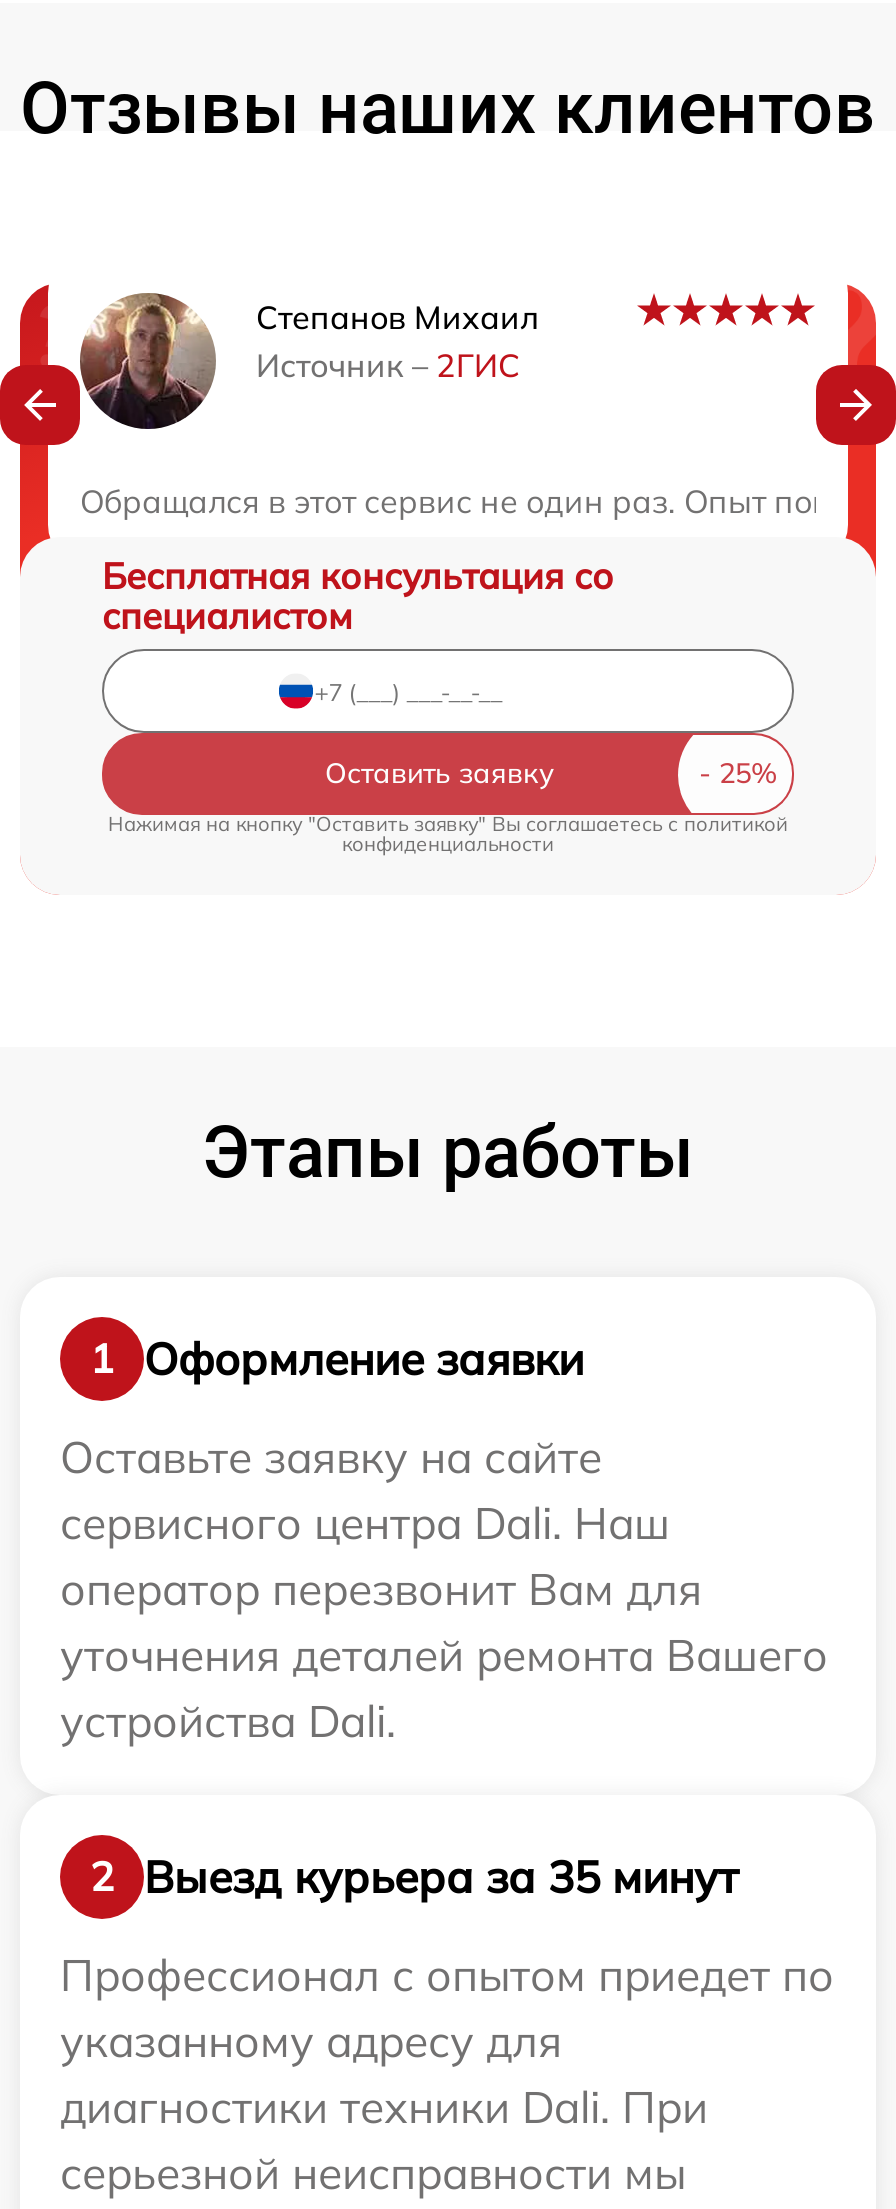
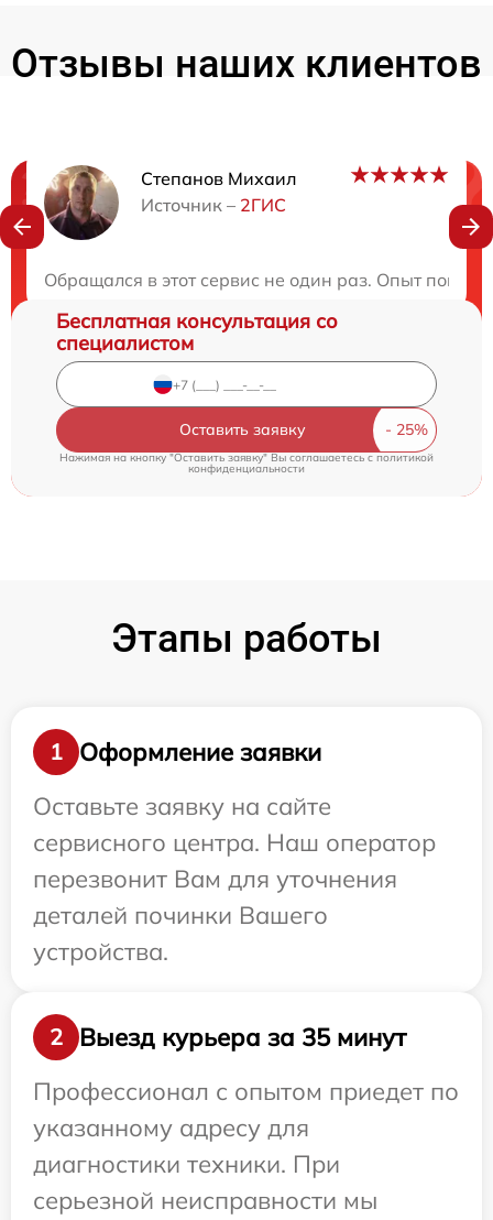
[60,1496,828,1750] сервисного центра Dali. Наш | оператор перезвонит Вам для | уточнения деталей ремонта Вашего | устройства Dali. -> [33,827,436,967] сервисного центра. Наш оператор | перезвонит Вам для уточнения | деталей починки Вашего | устройства.
[60,2080,708,2136] диагностики техники Dali. При -> [33,1149,340,1180] диагностики техники. При

